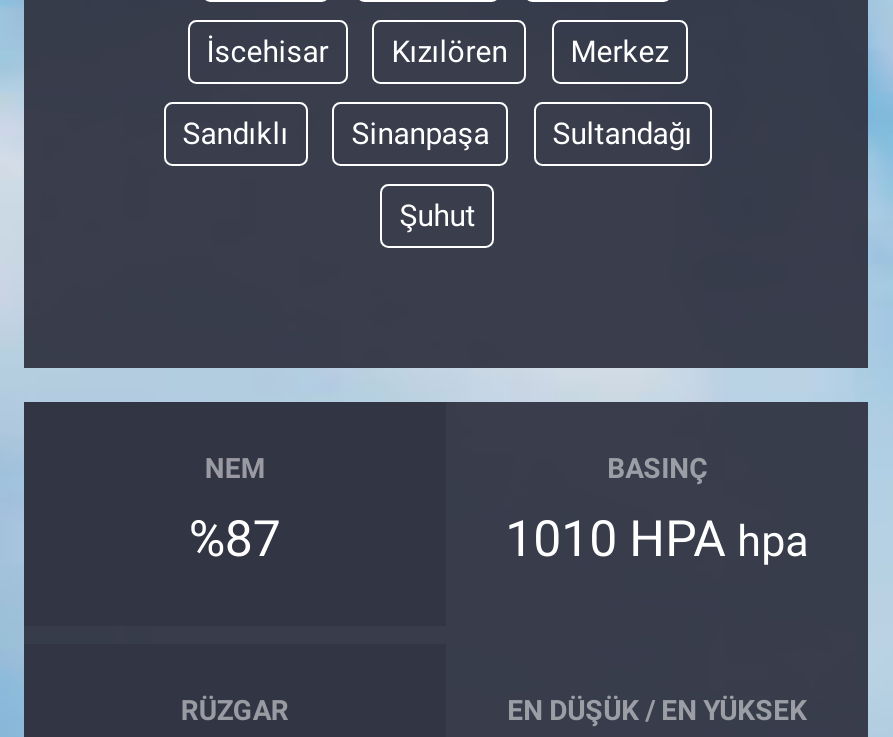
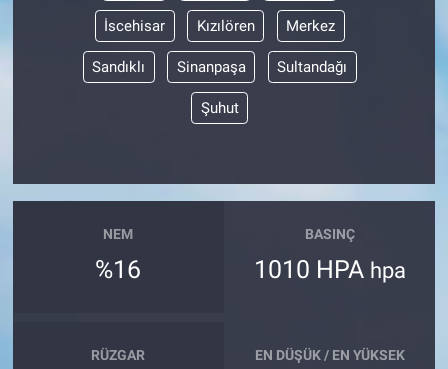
[189,510,281,568] %87 -> [95,255,141,284] %16

